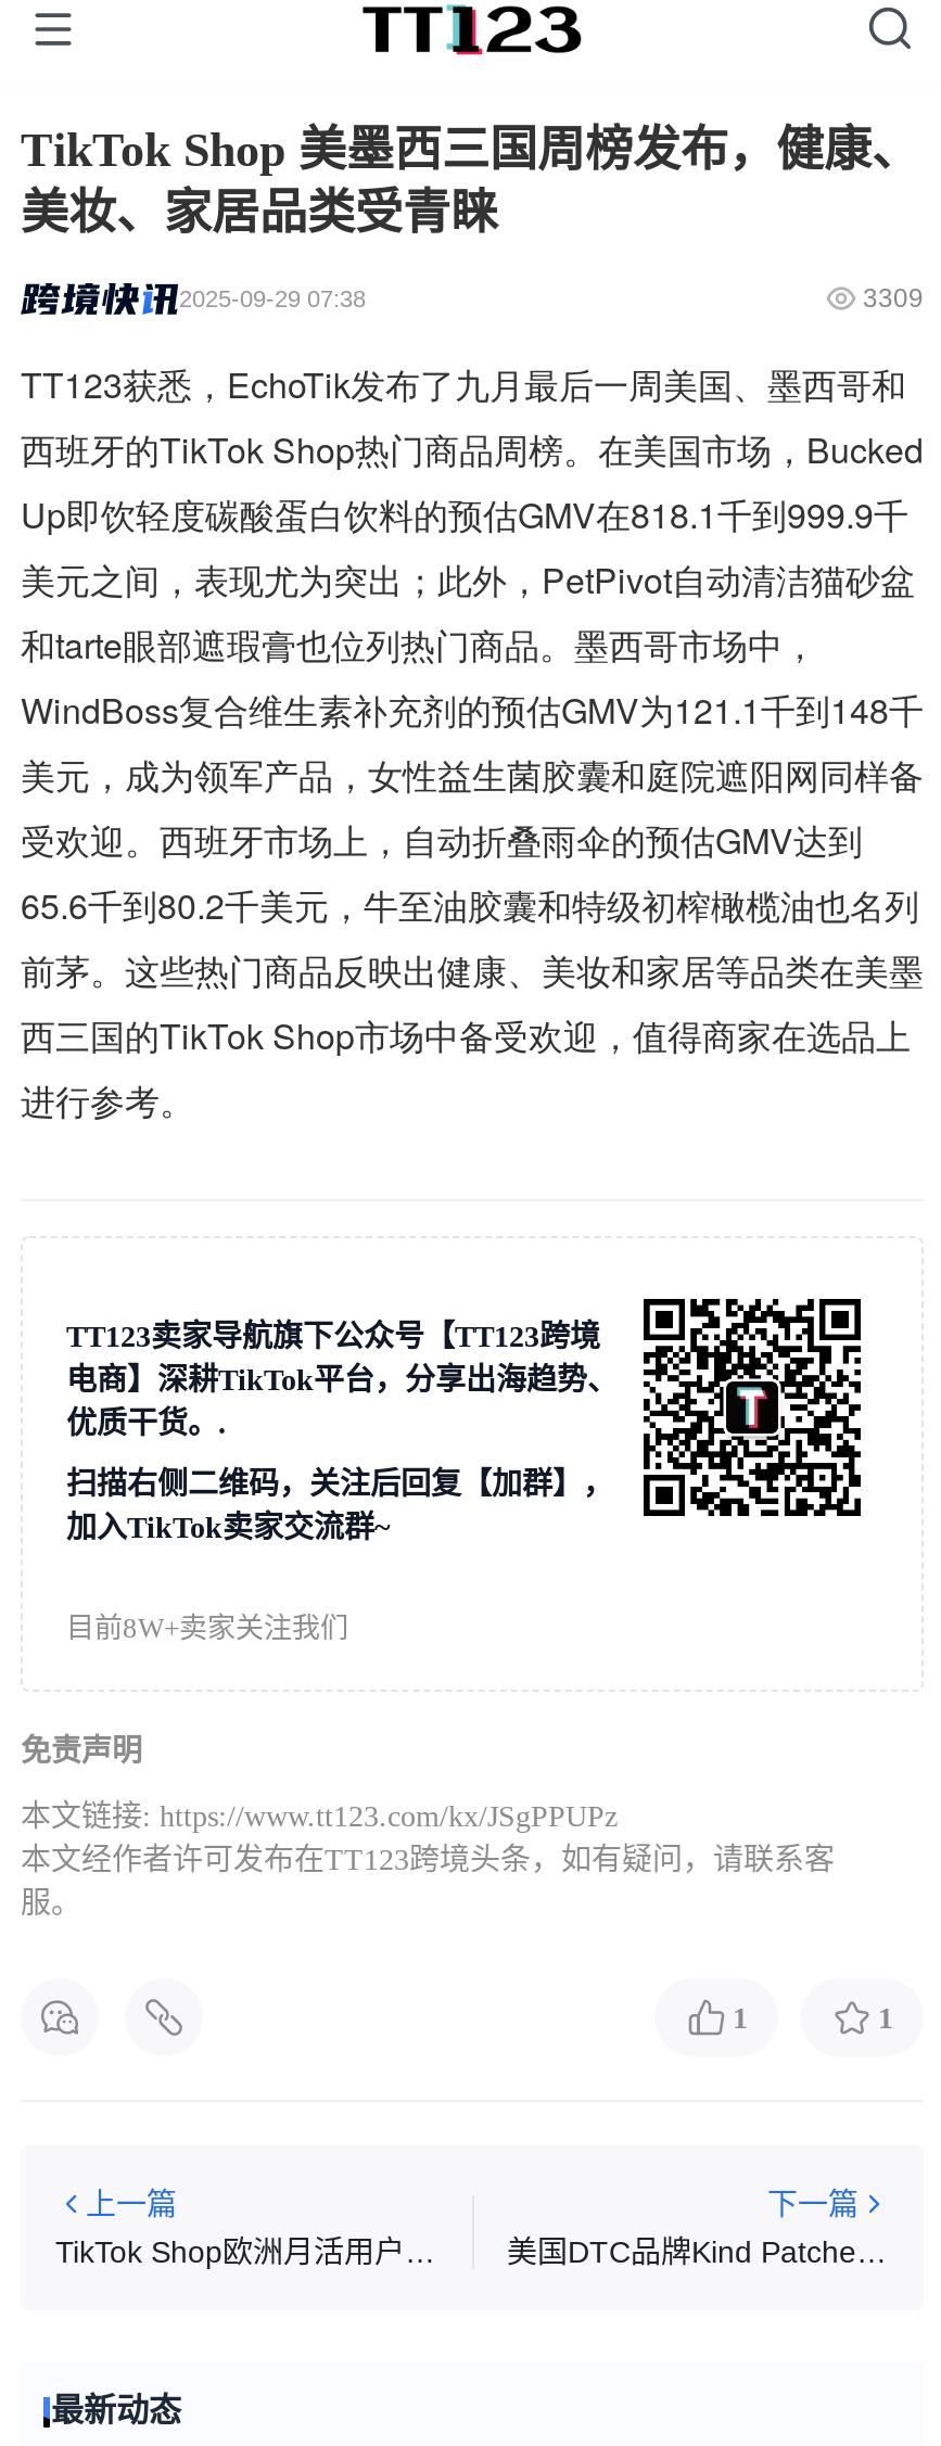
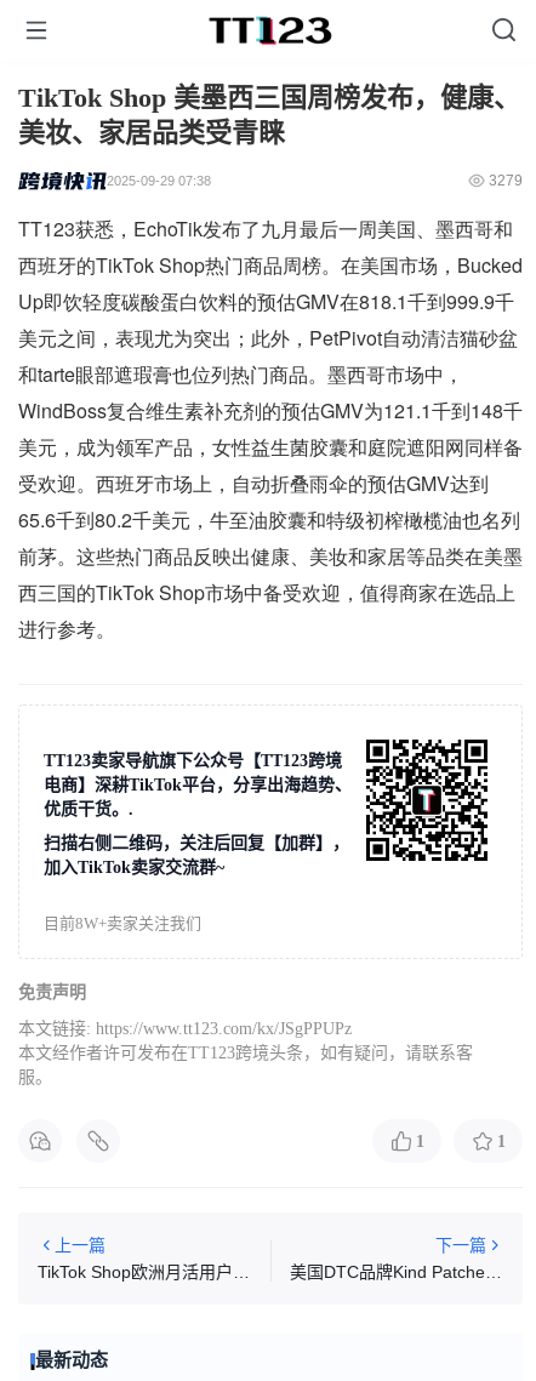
[863,283,924,314] 3309 -> [489,172,523,189] 3279

